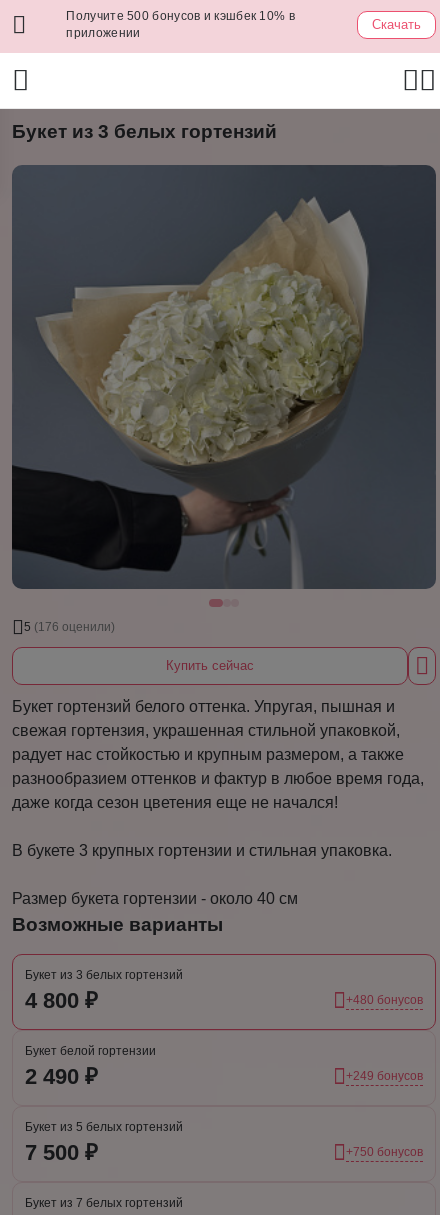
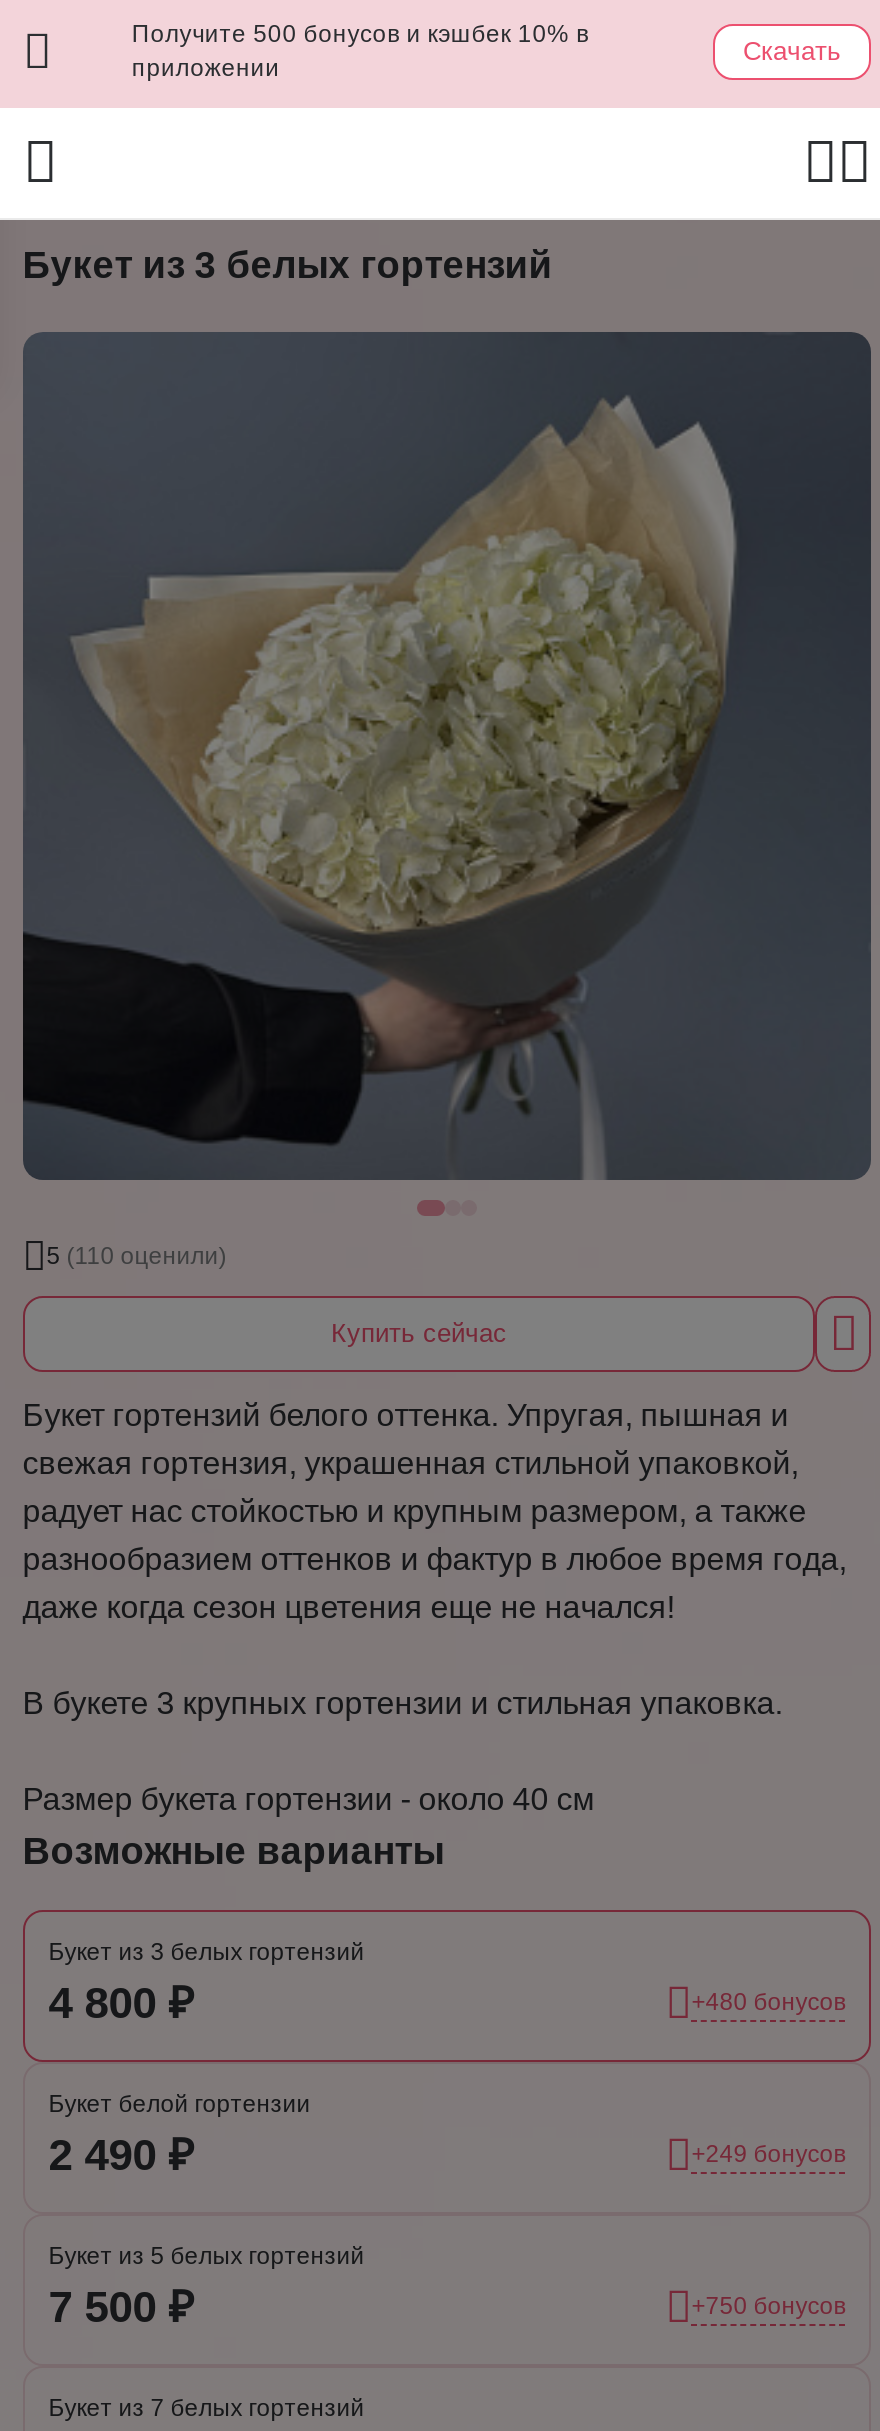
[24,620,115,634] 5 (176 оценили) -> [47,1242,227,1270] 5 (110 оценили)

